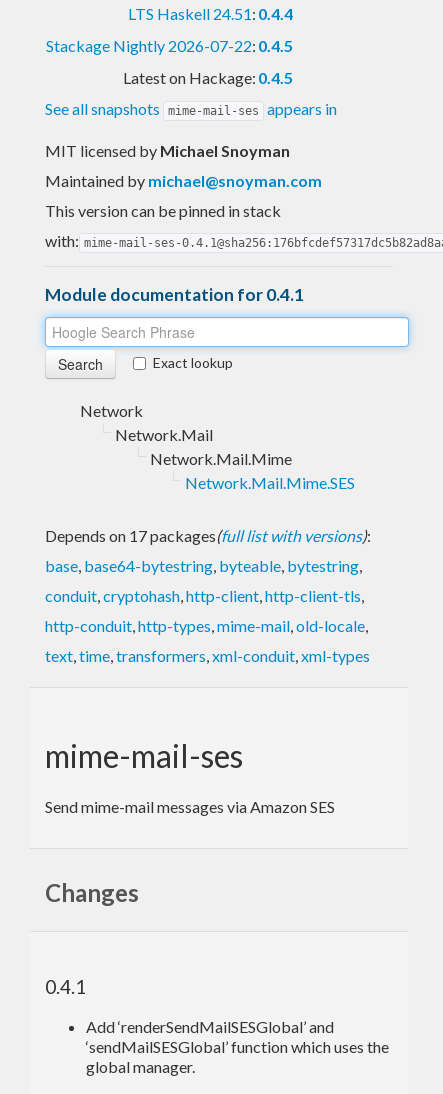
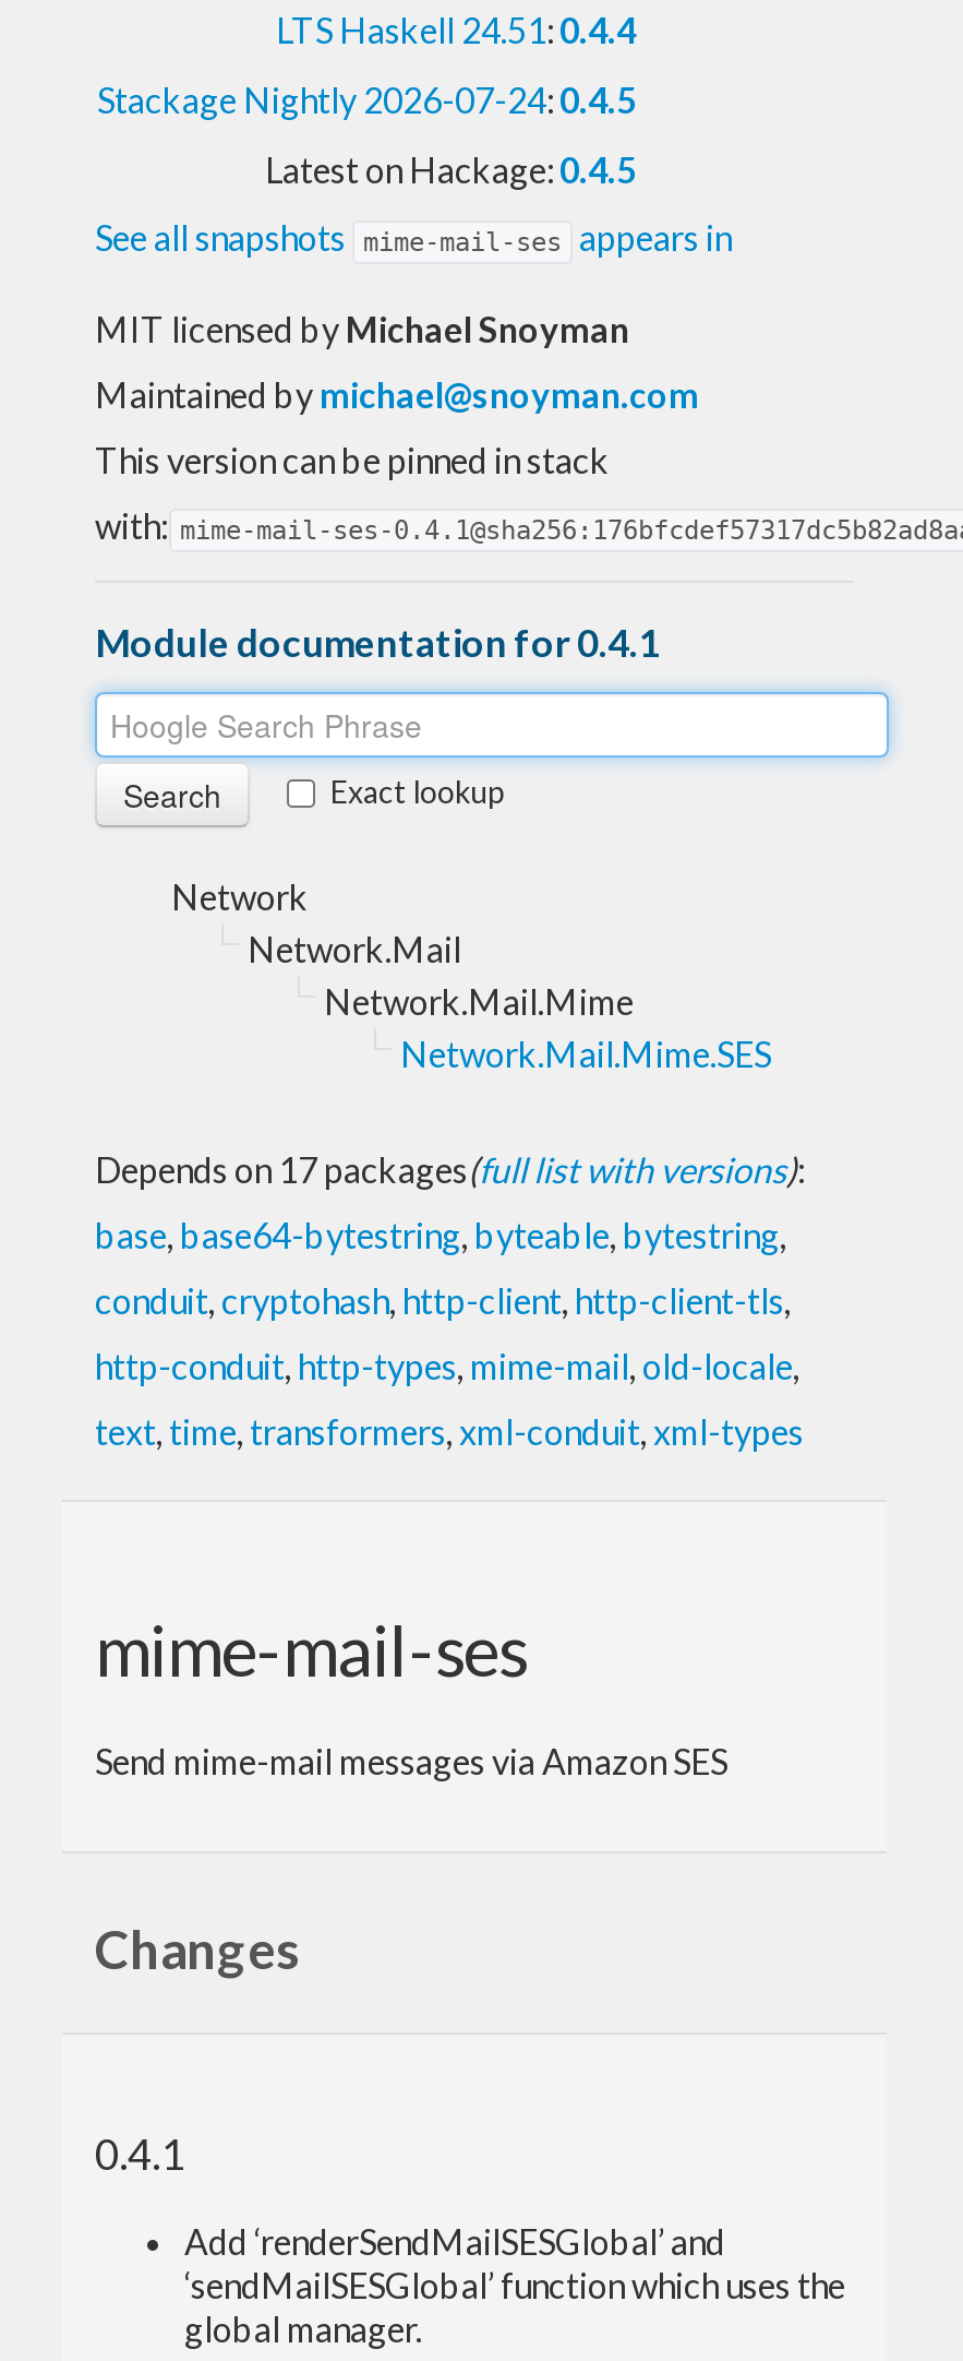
[46,36,293,55] Stackage Nightly 2026-07-22: 0.4.5 -> [97,78,636,120] Stackage Nightly 2026-07-24: 0.4.5

